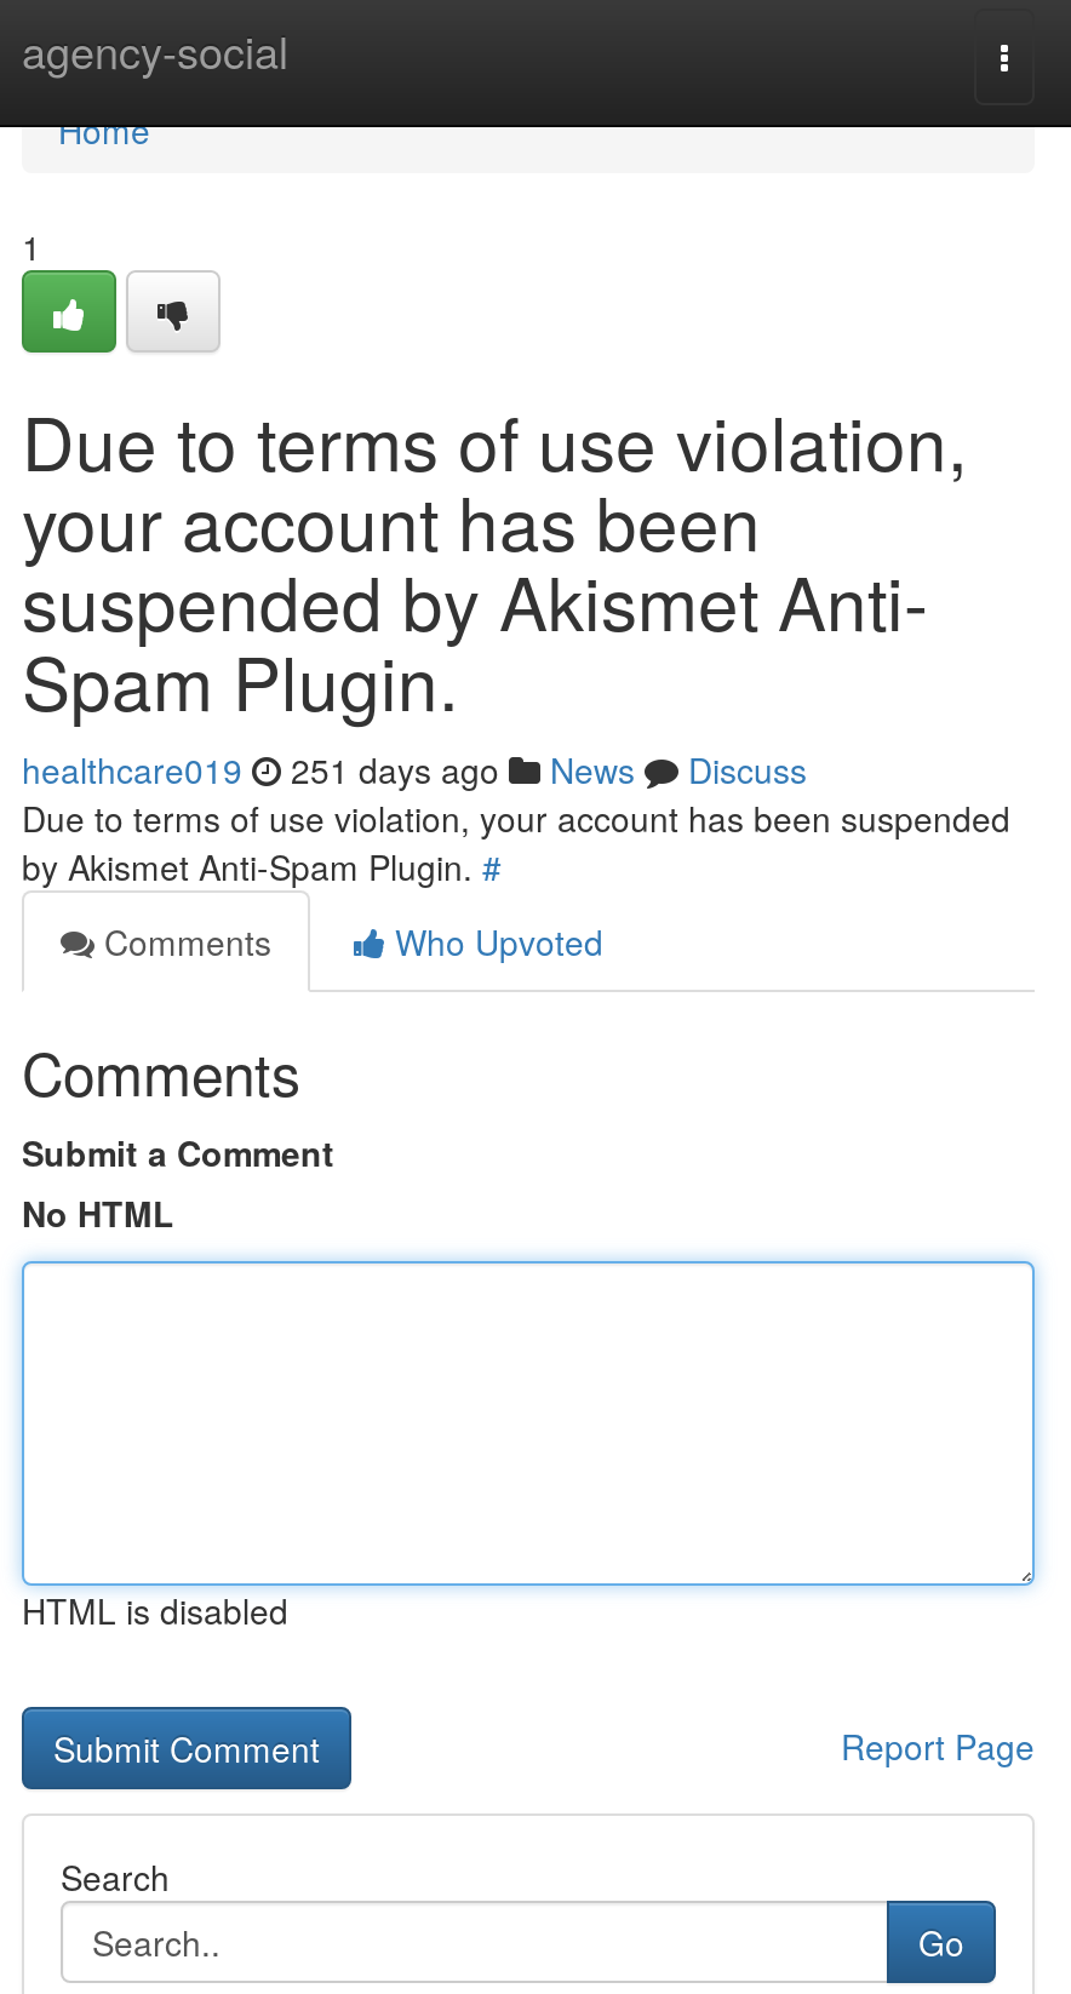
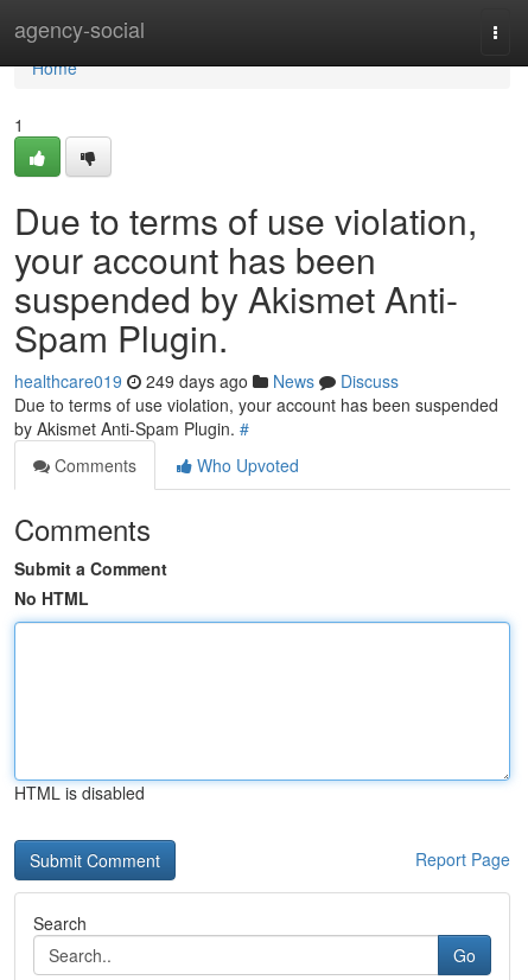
[22,745,807,793] healthcare019 251 days ago News Discuss -> [14,369,399,393] healthcare019 249 days ago News Discuss

